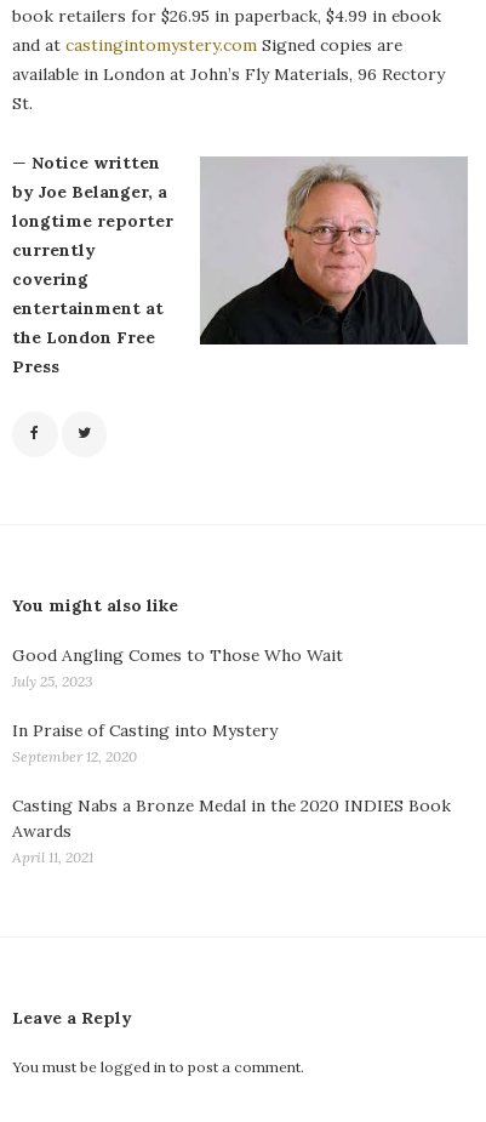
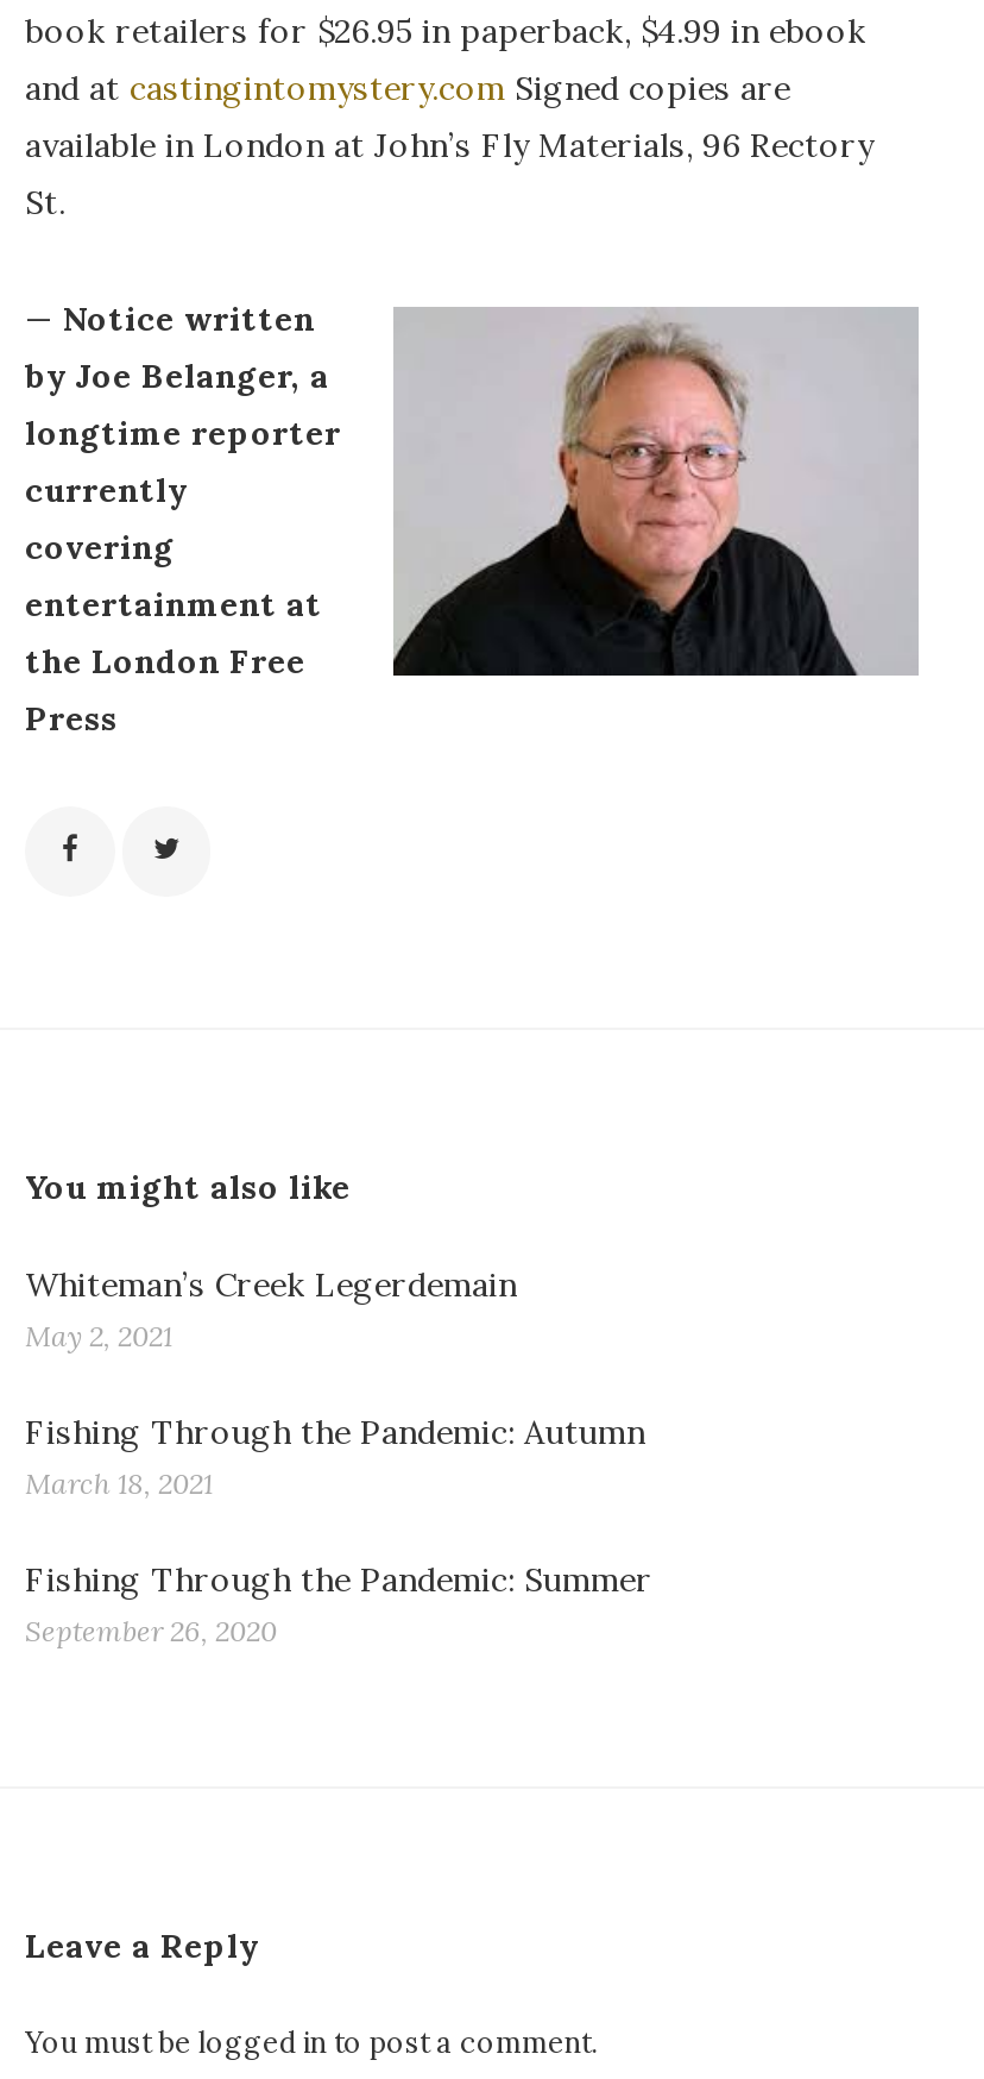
[12,643,343,690] Good Angling Comes to Those Who Wait | July 25, 2023 -> [25,1262,517,1352] Whiteman’s Creek Legerdemain | May 2, 2021
[12,719,278,765] In Praise of Casting into Mystery | September 12, 2020 -> [25,1409,645,1500] Fishing Through the Pandemic: Autumn | March 18, 2021
[12,794,451,865] Casting Nabs a Bronze Medal in the 2020 INDIES Book | Awards | April 11, 2021 -> [25,1557,652,1647] Fishing Through the Pandemic: Summer | September 26, 2020

